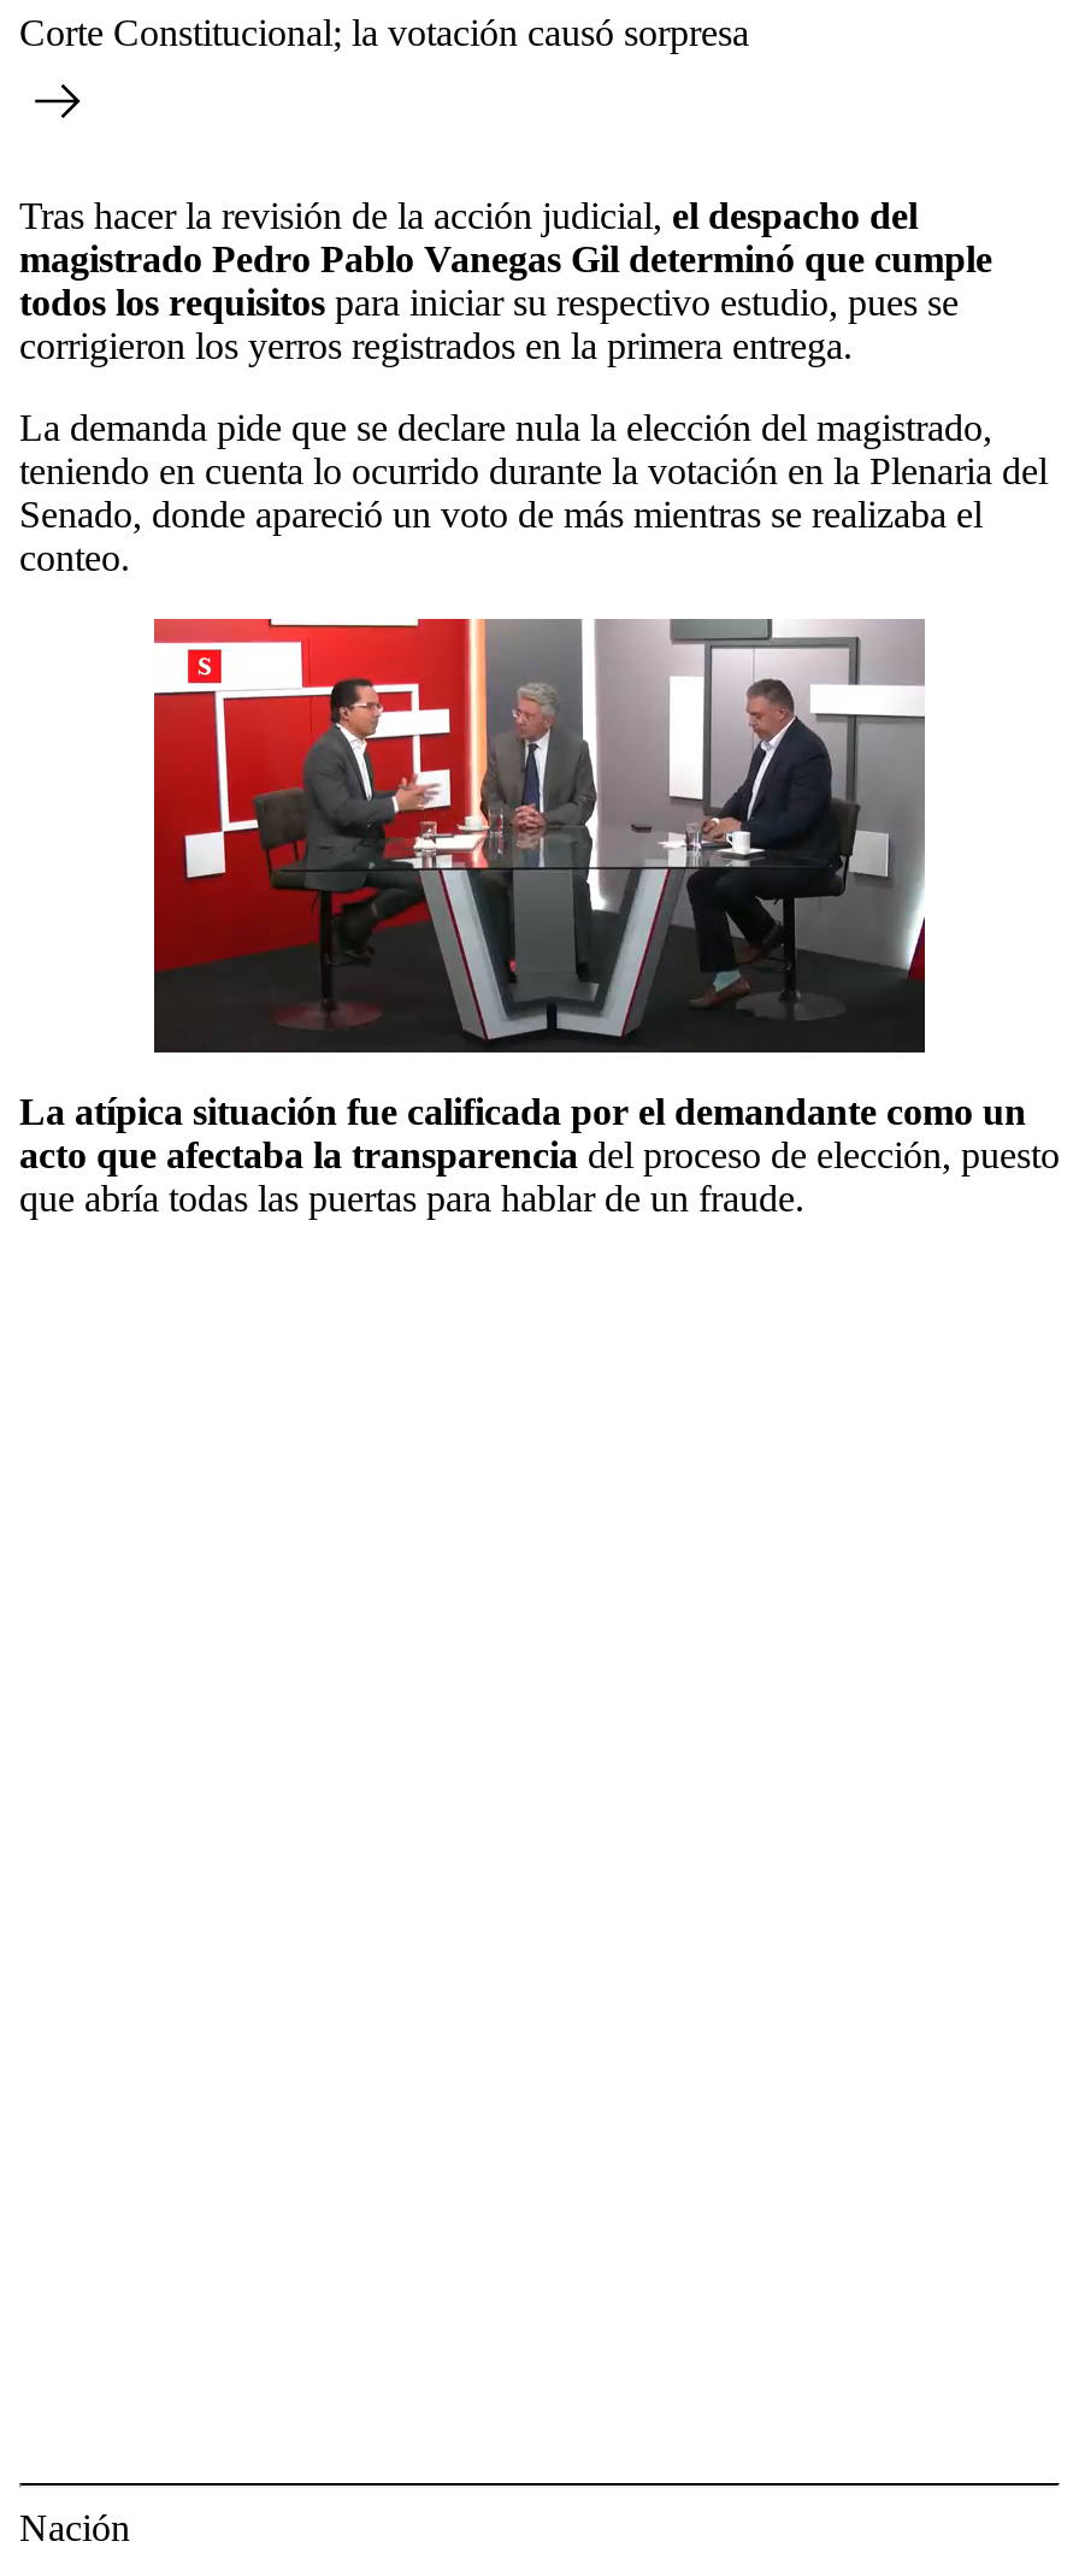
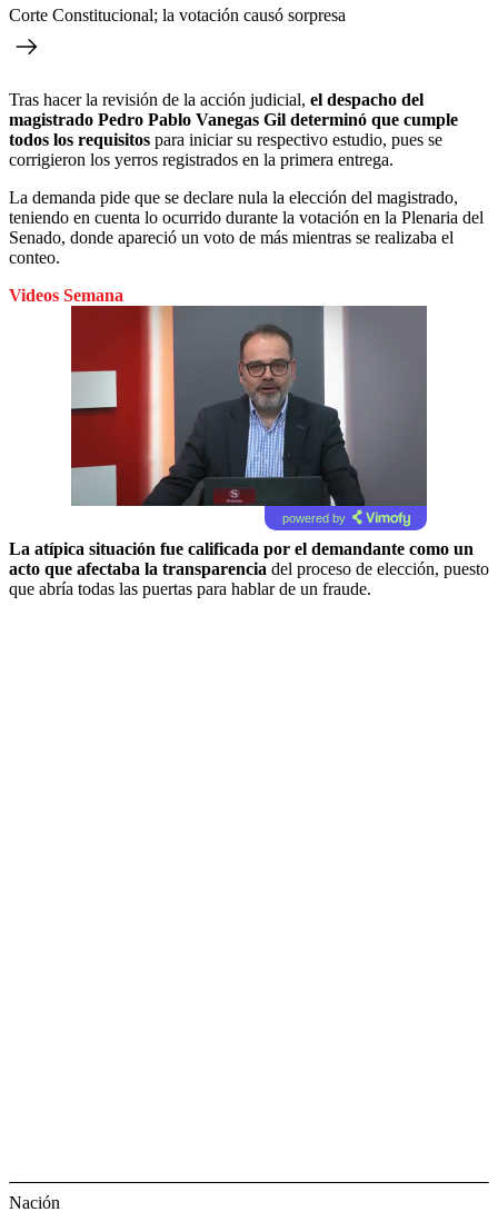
none -> [9,285,123,304] Videos Semana
none -> [282,511,345,524] powered by
[154,617,925,1072] [image] -> [70,305,428,531] [image]

